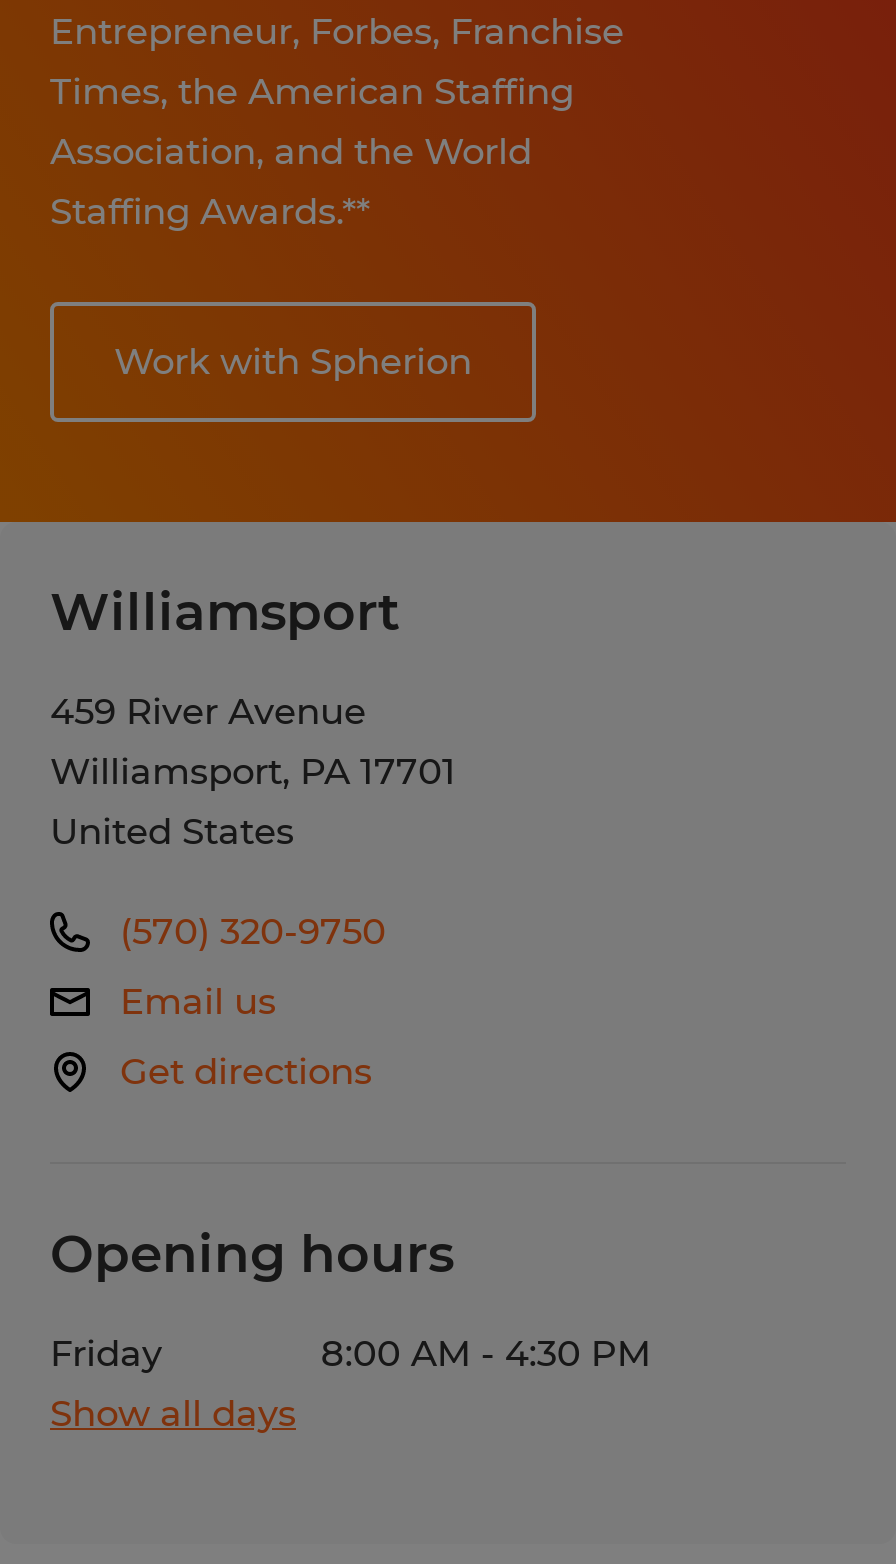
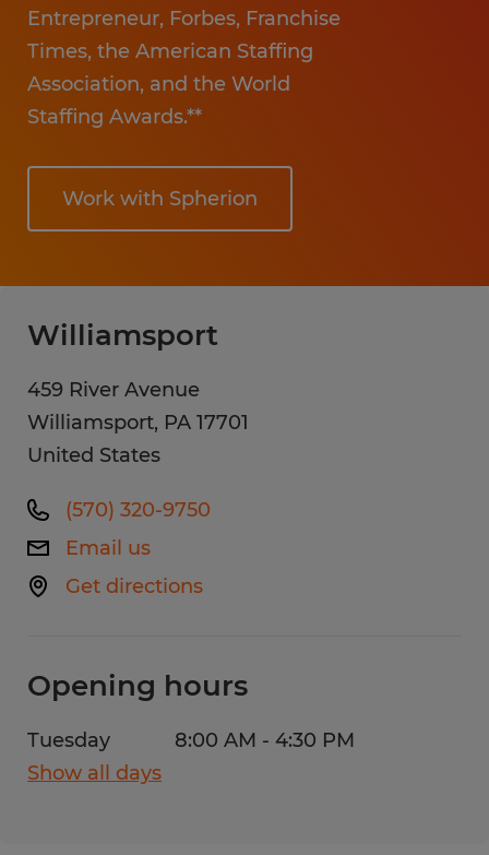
[50,1332,162,1376] Friday -> [27,728,110,752] Tuesday

